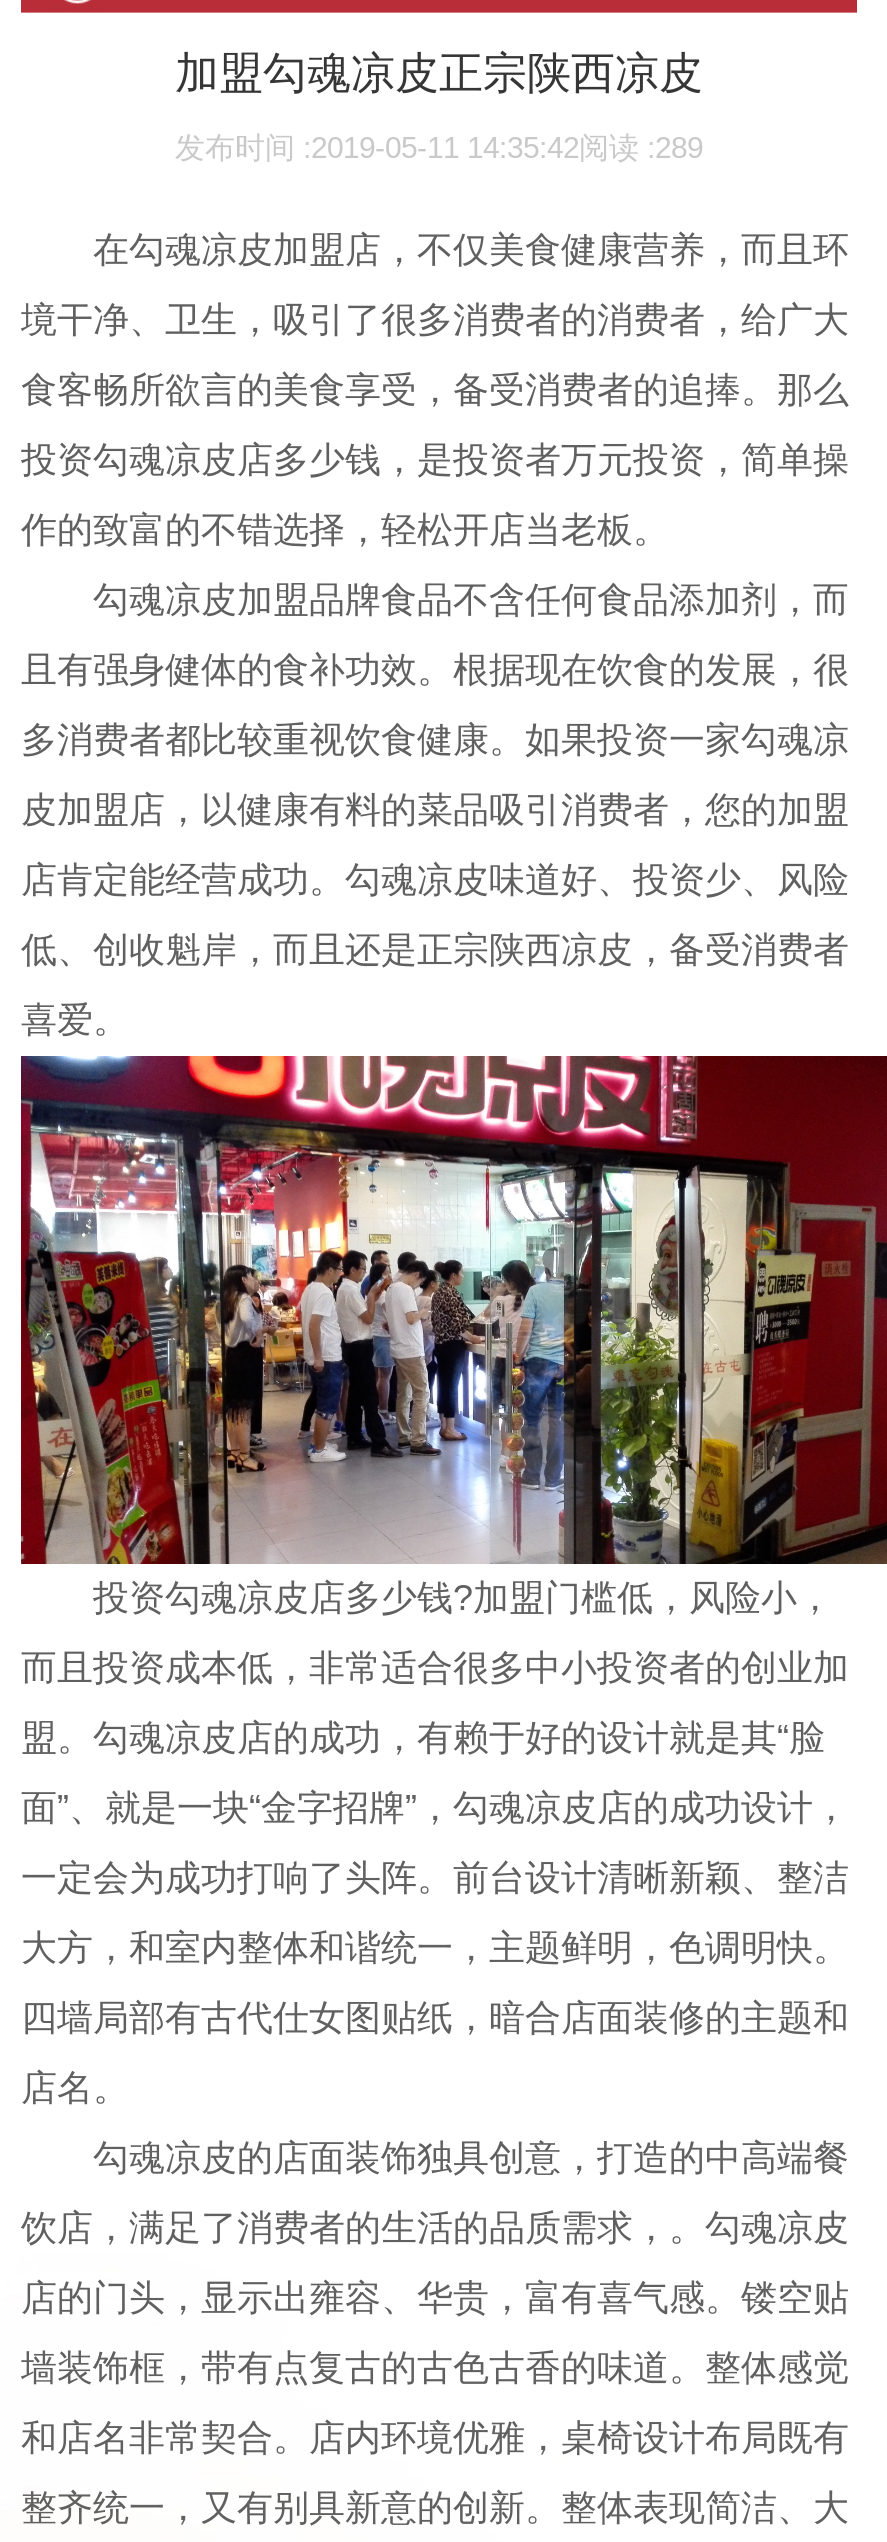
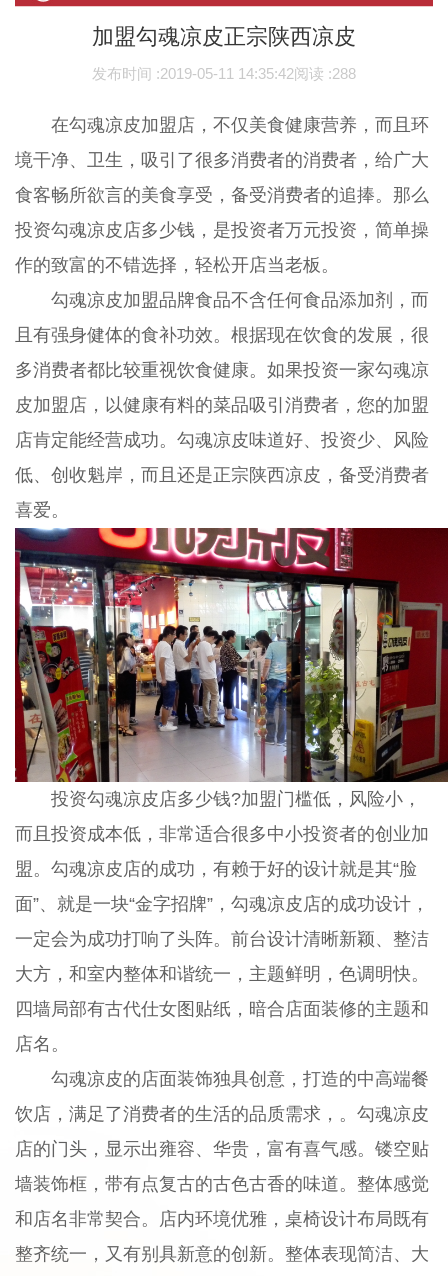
[175,131,703,165] 发布时间 : 2019-05-11 14:35:42阅读 : 289 -> [92,65,356,82] 发布时间 : 2019-05-11 14:35:42阅读 : 288

